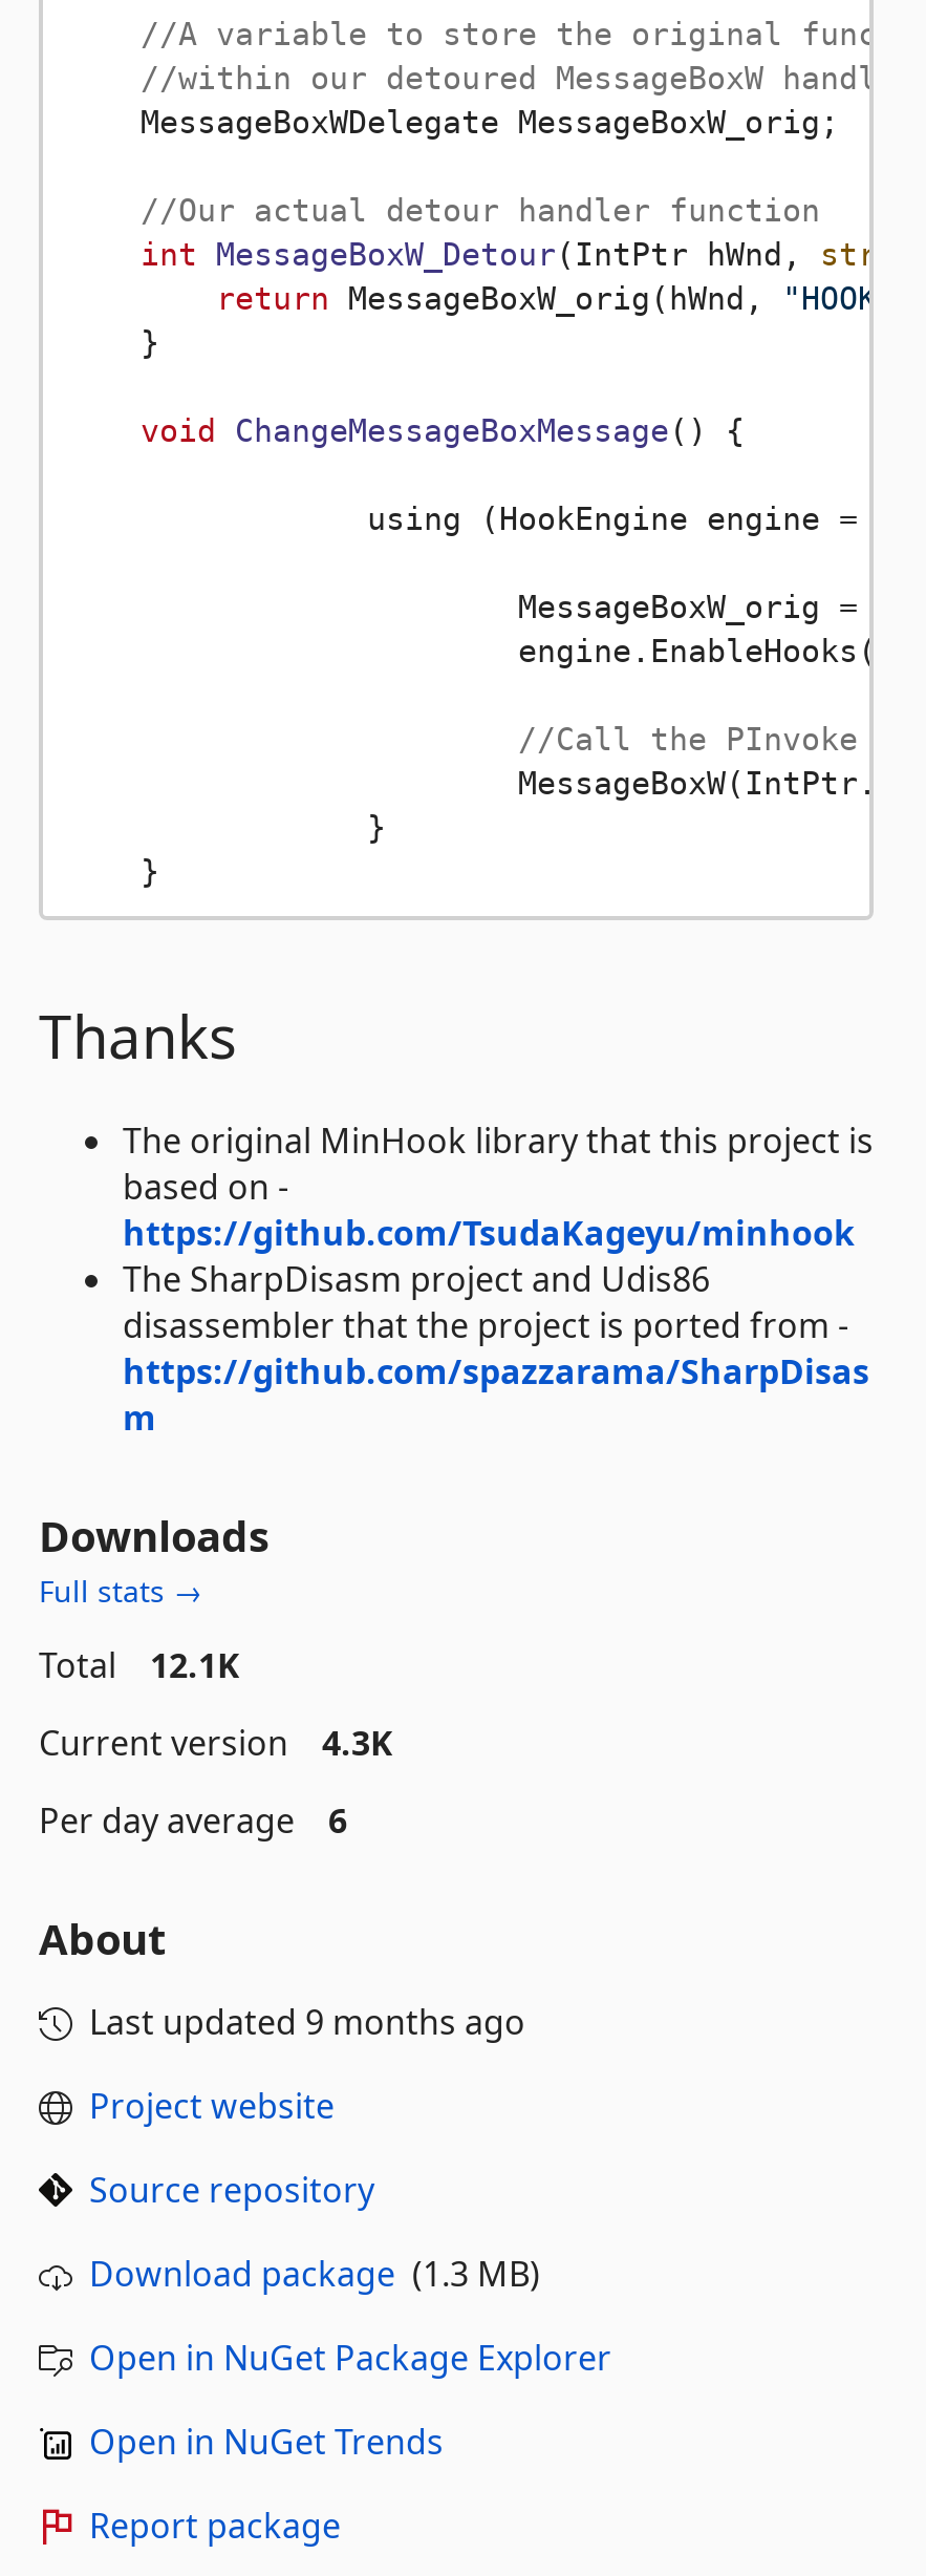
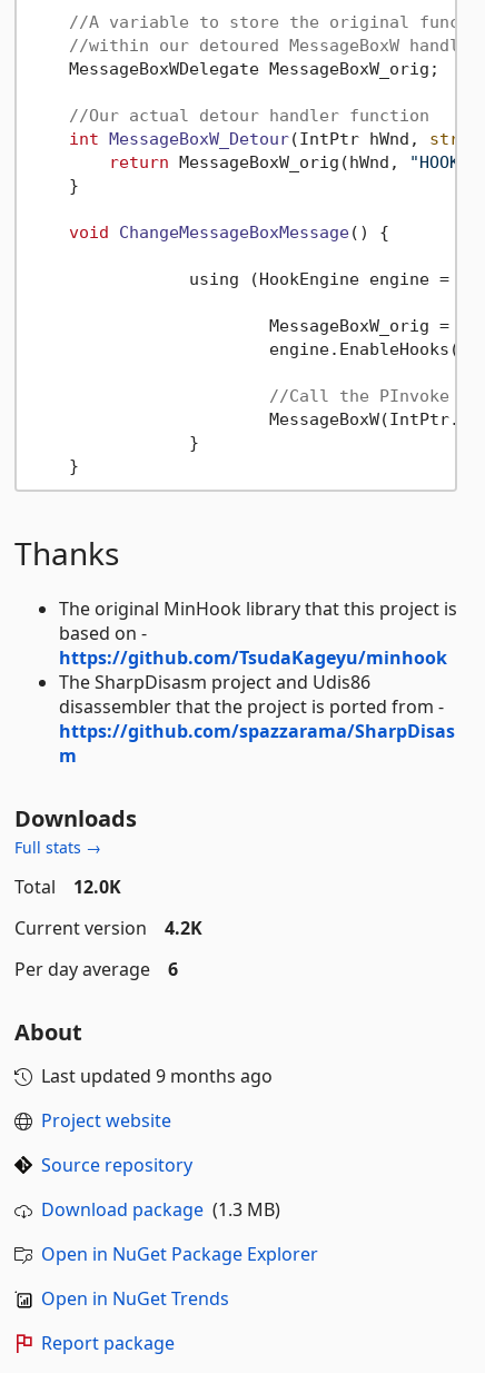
[39,1642,240,1688] Total 12.1K -> [14,875,121,899] Total 12.0K
[39,1720,393,1766] Current version 4.3K -> [14,916,202,940] Current version 4.2K

